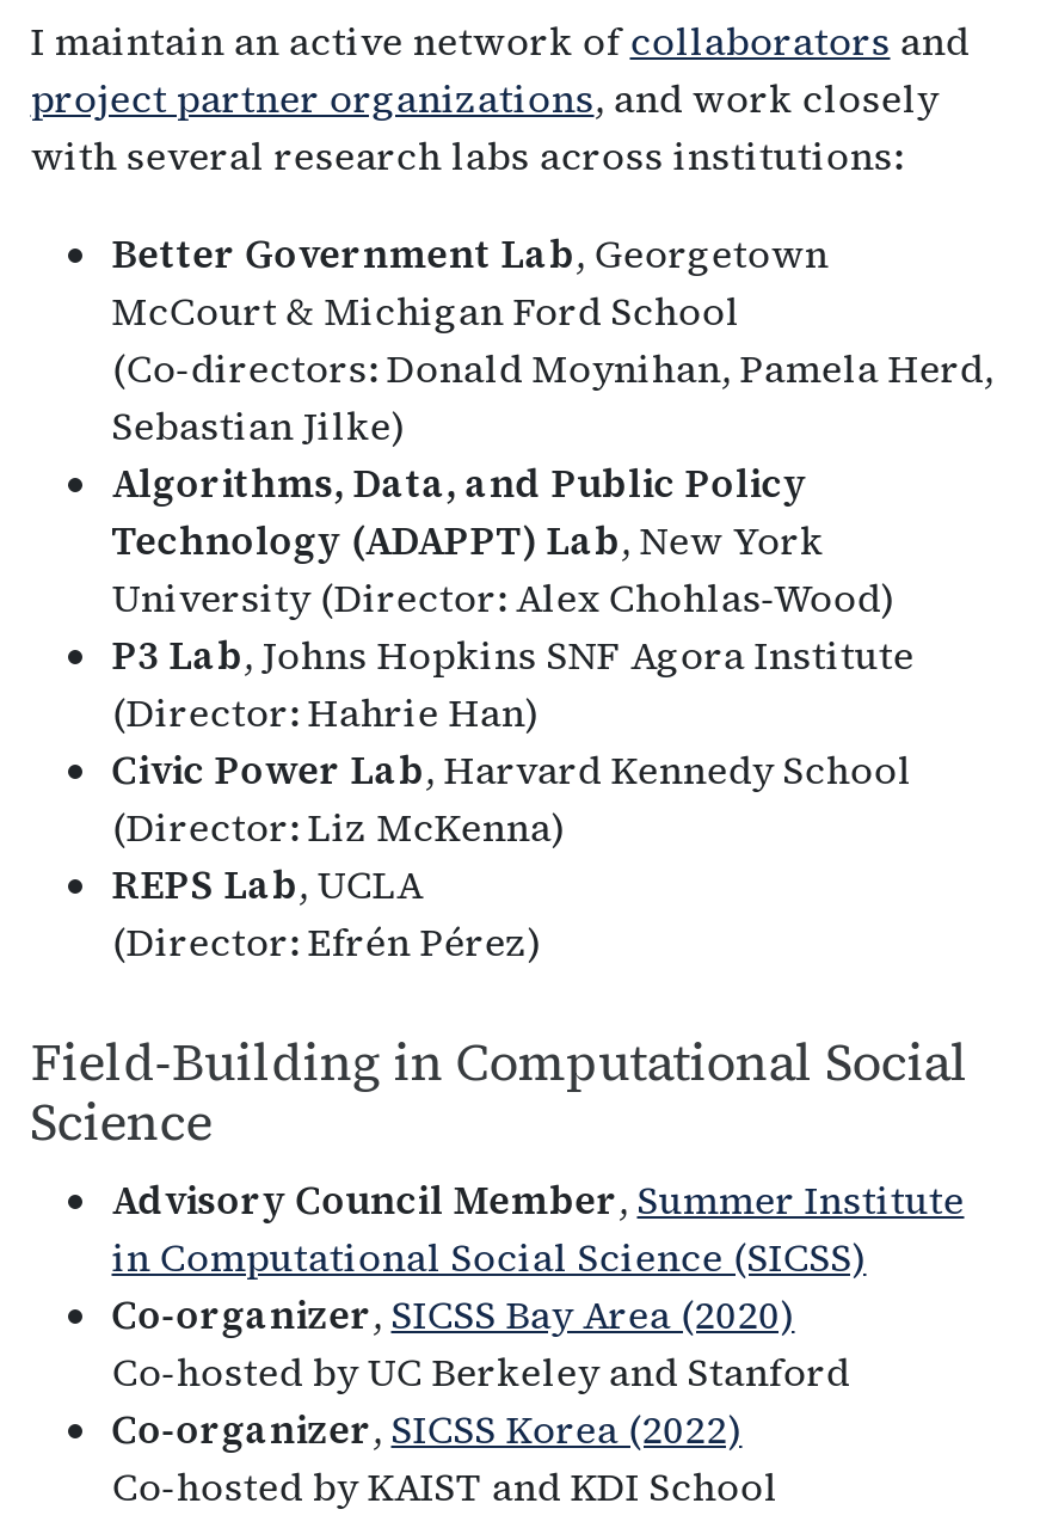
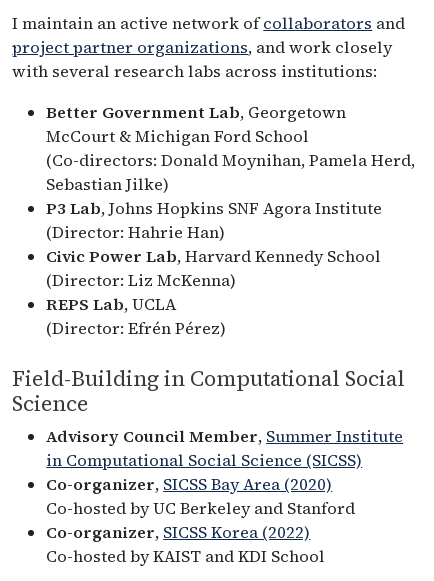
[112,457,895,624] Algorithms, Data, and Public Policy | Technology (ADAPPT) Lab, New York | University (Director: Alex Chohlas-Wood) -> none

